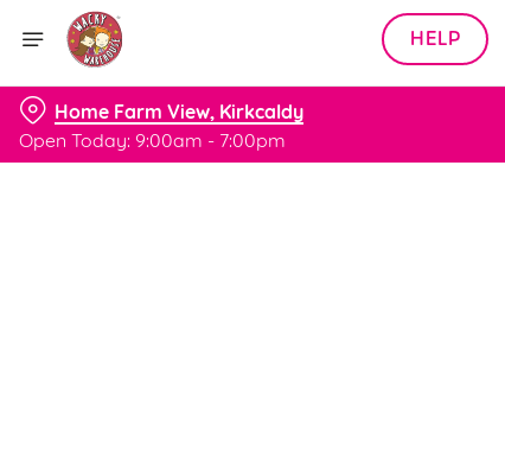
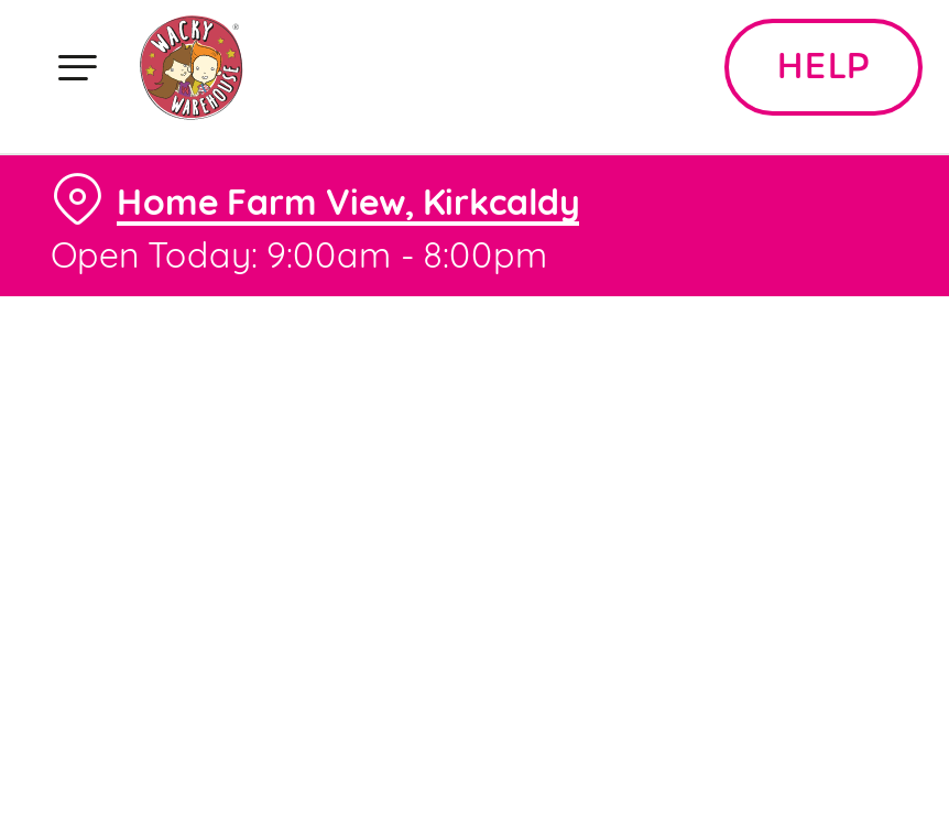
[19,126,286,151] Open Today: 9:00am - 7:00pm -> [51,228,548,274] Open Today: 9:00am - 8:00pm

